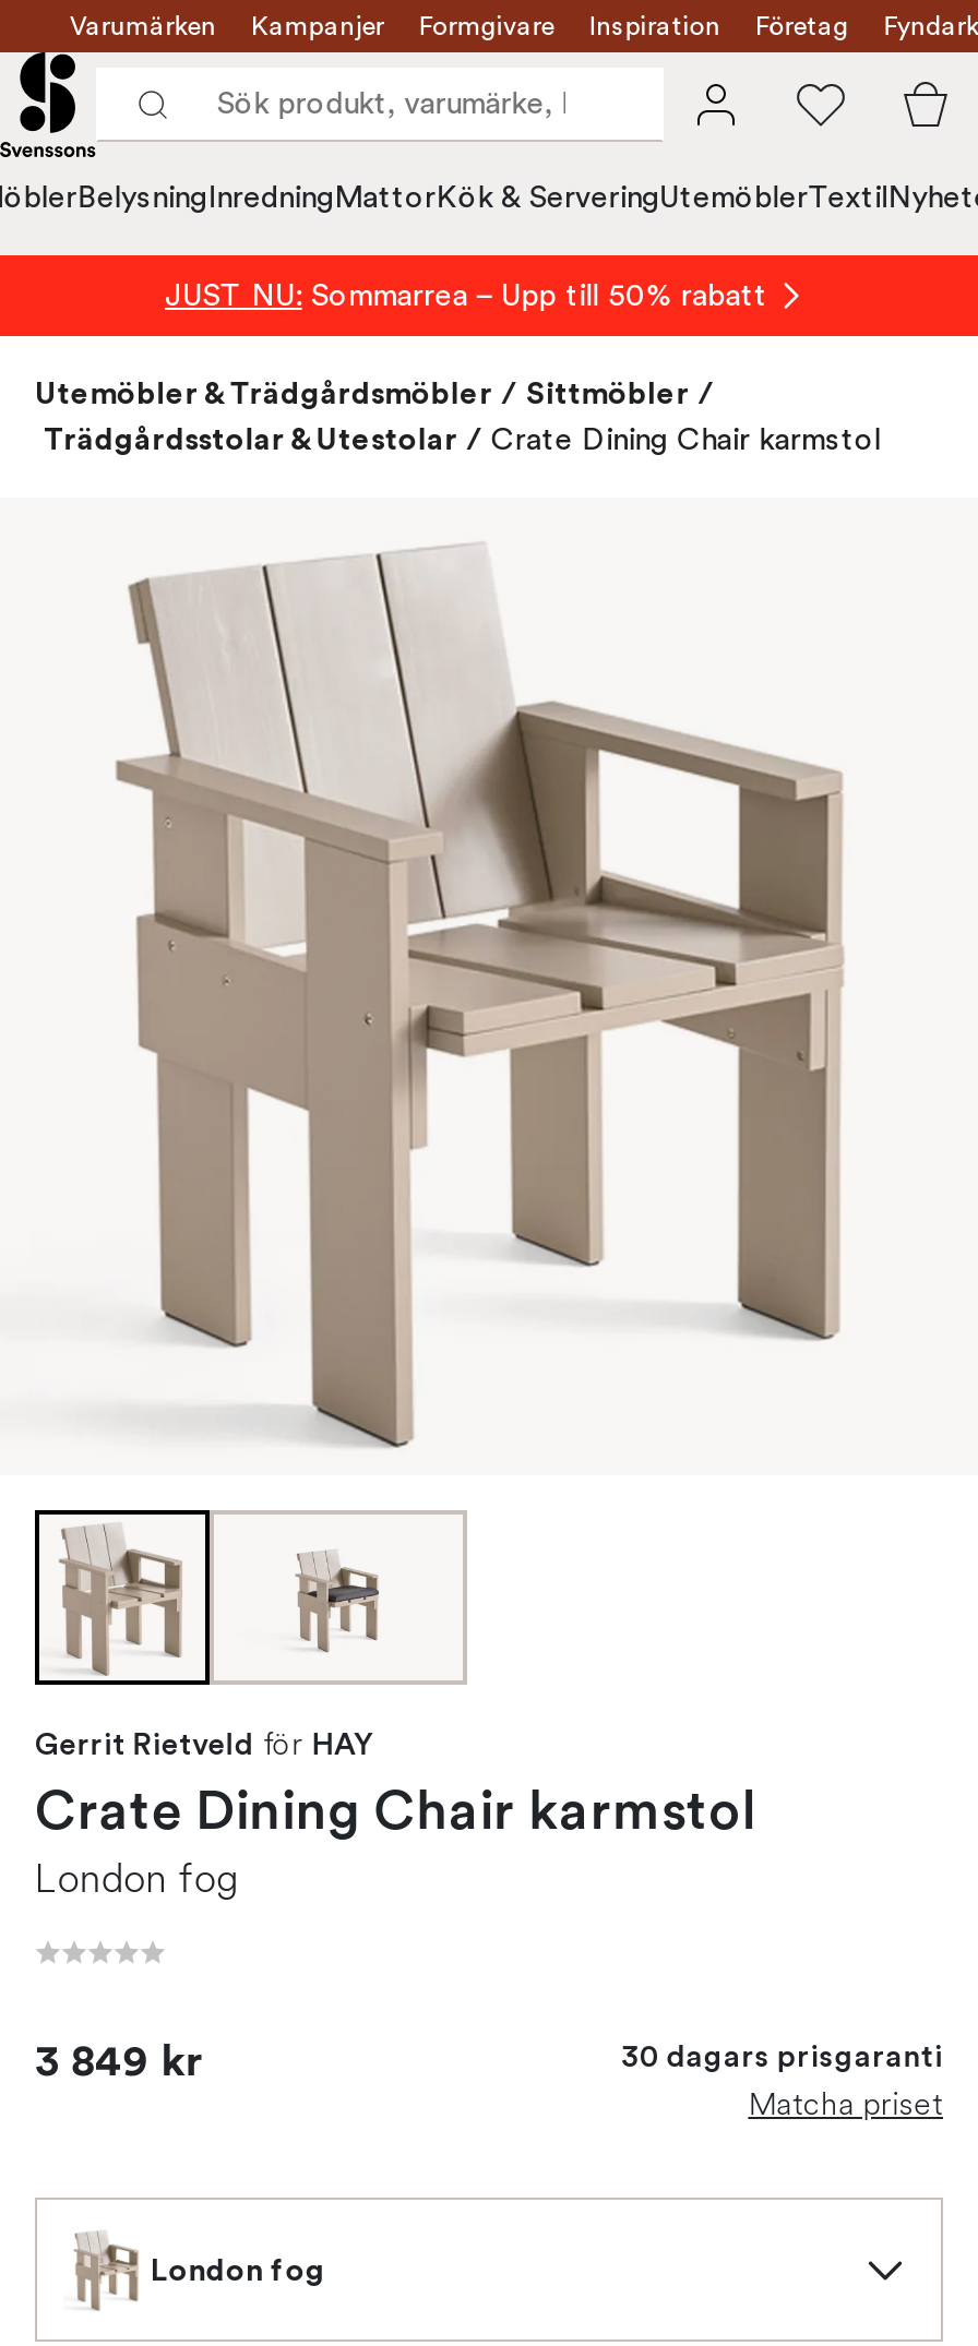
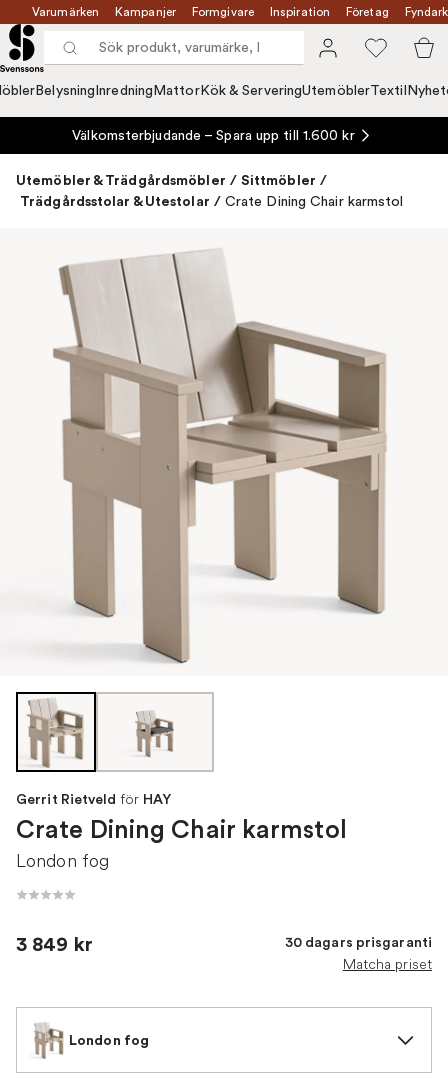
[165,279,767,312] JUST NU: Sommarrea – Upp till 50% rabatt -> [72,128,355,143] Välkomsterbjudande – Spara upp till 1.600 kr

